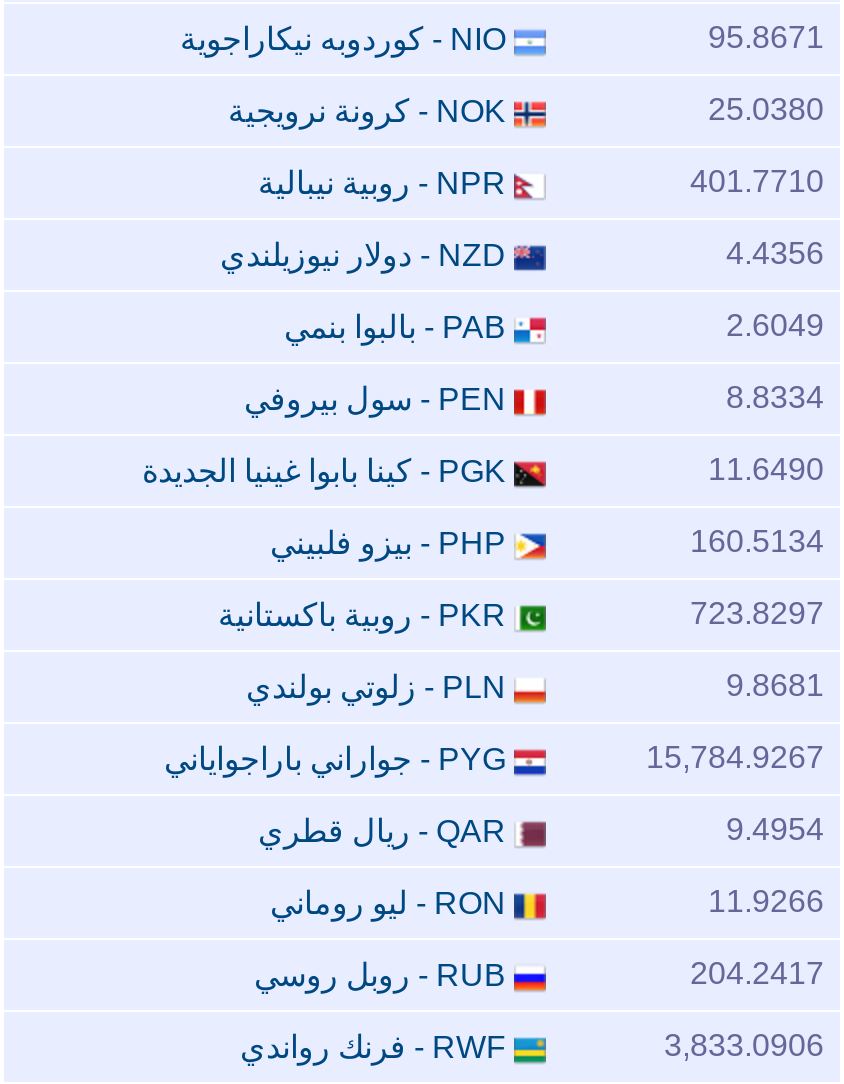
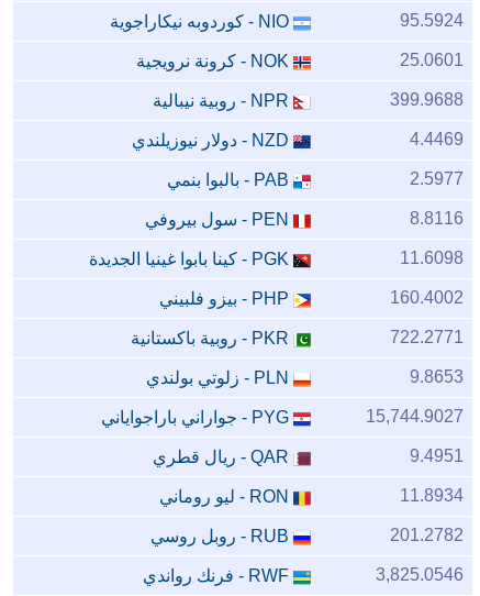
[708,20,824,54] 95.8671 -> [400,11,464,30] 95.5924
[708,92,824,126] 25.0380 -> [400,50,464,69] 25.0601
[690,164,824,198] 401.7710 -> [390,90,464,109] 399.9688
[726,236,824,270] 4.4356 -> [410,130,464,148] 4.4469
[726,308,824,342] 2.6049 -> [410,169,464,188] 2.5977
[726,380,824,414] 8.8334 -> [410,209,464,228] 8.8116
[708,452,824,486] 11.6490 -> [400,248,464,267] 11.6098
[690,524,824,558] 160.5134 -> [390,288,464,307] 160.4002
[690,596,824,630] 723.8297 -> [390,328,464,346] 722.2771
[726,668,824,702] 9.8681 -> [410,367,464,386] 9.8653
[646,740,824,774] 15,784.9267 -> [366,407,464,425] 15,744.9027
[726,812,824,846] 9.4954 -> [410,446,464,465] 9.4951
[708,884,824,918] 11.9266 -> [400,486,464,505] 11.8934
[690,956,824,990] 204.2417 -> [390,526,464,544] 201.2782
[664,1028,824,1062] 3,833.0906 -> [376,565,464,584] 3,825.0546

